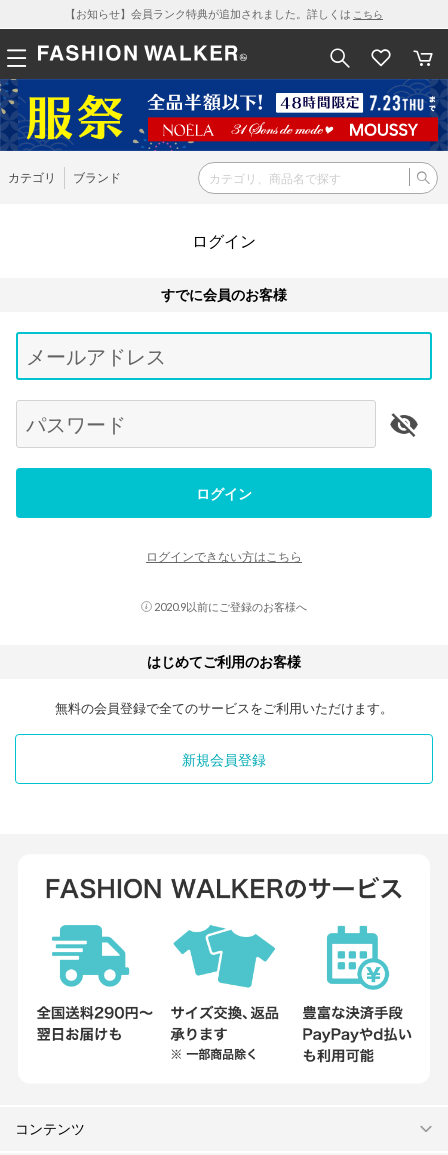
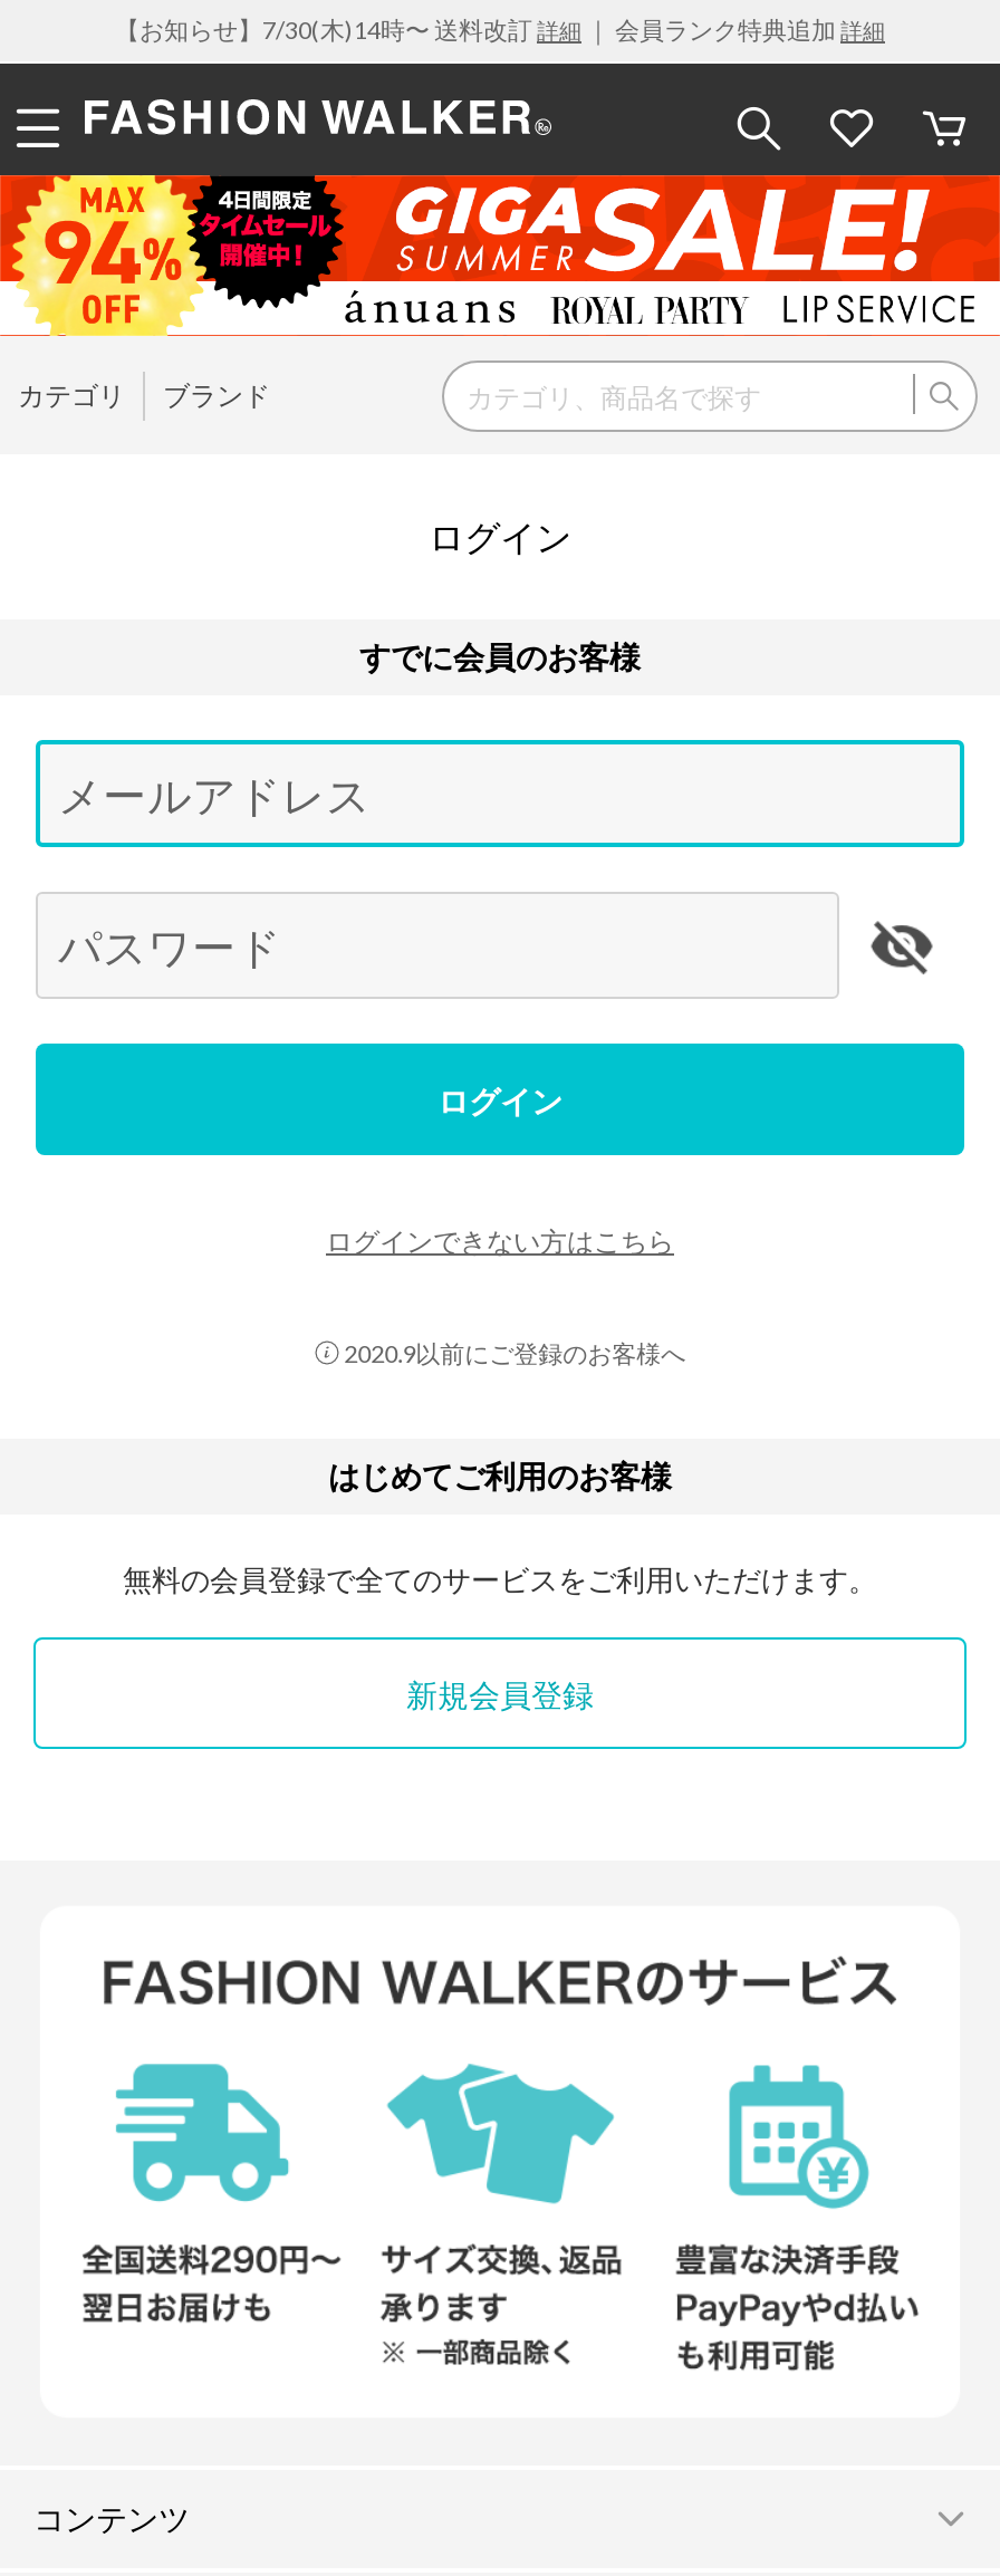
[65,7,383,20] 【お知らせ】会員ランク特典が追加されました。詳しくはこちら -> [115,15,885,44] 【お知らせ】7/30(木)14時〜 送料改訂詳細｜ 会員ランク特典追加詳細
[3,79,445,152] [image] -> [7,173,993,338] [image]

